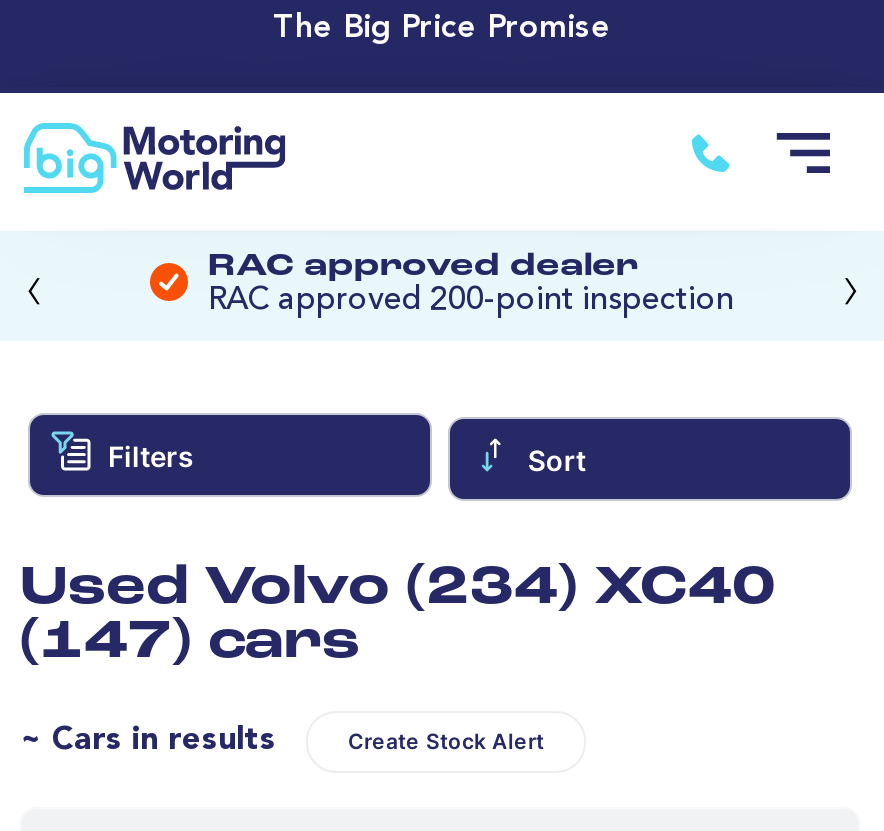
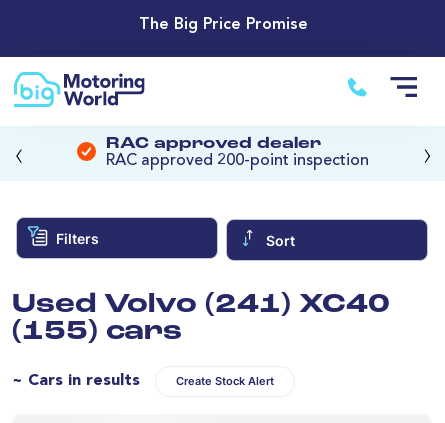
[20,562,776,616] Used Volvo (234) XC40 -> [12,292,390,319] Used Volvo (241) XC40
[20,616,360,670] (147) cars -> [12,319,182,346] (155) cars

